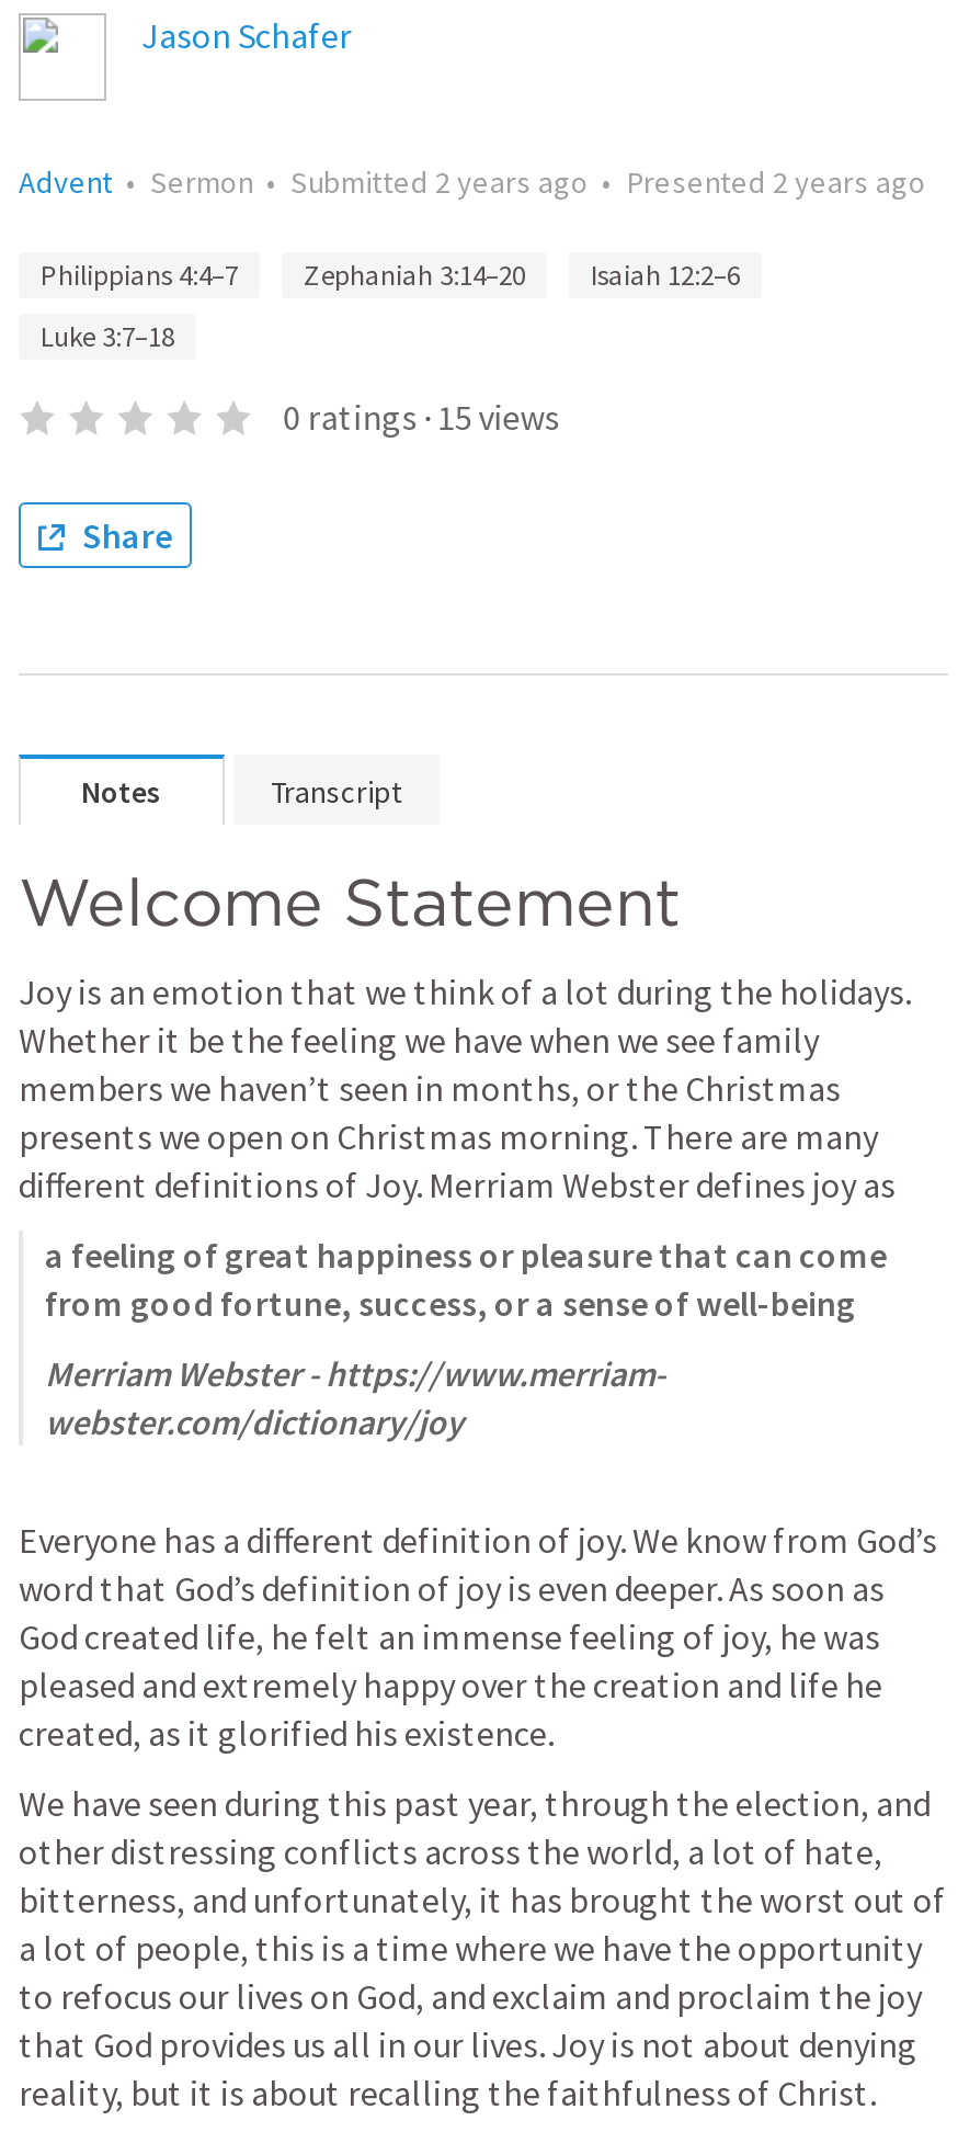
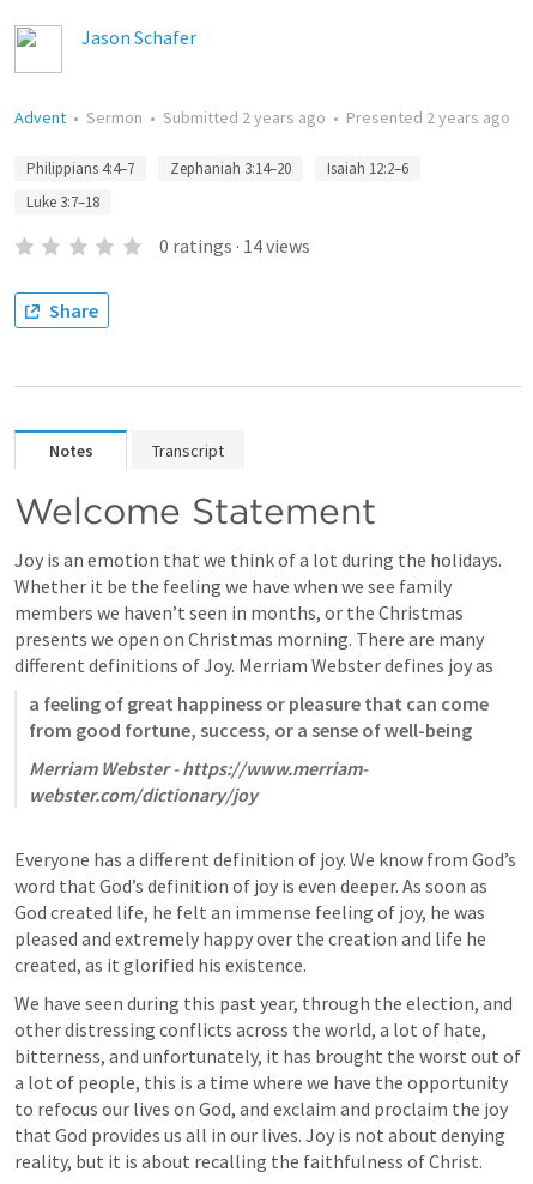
[283,395,559,439] 0 ratings · 15 views -> [159,234,310,258] 0 ratings · 14 views

